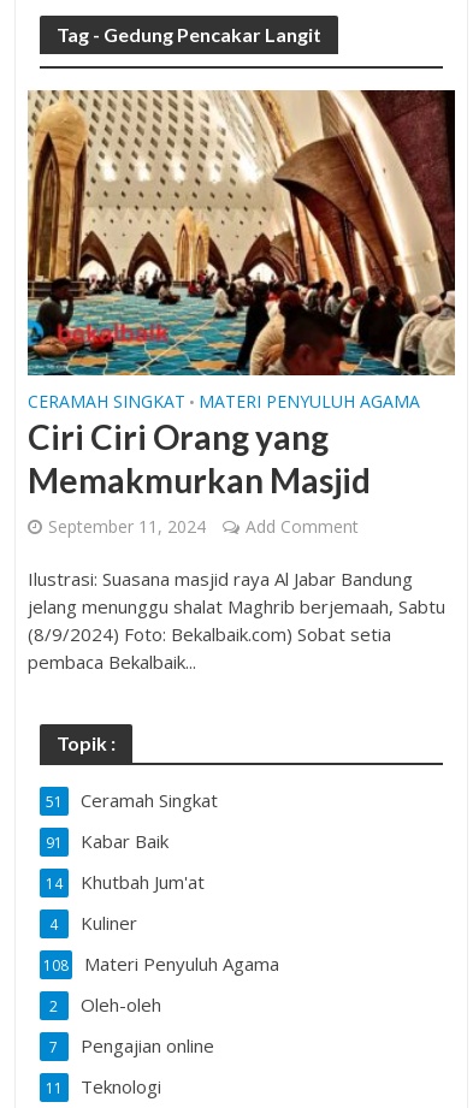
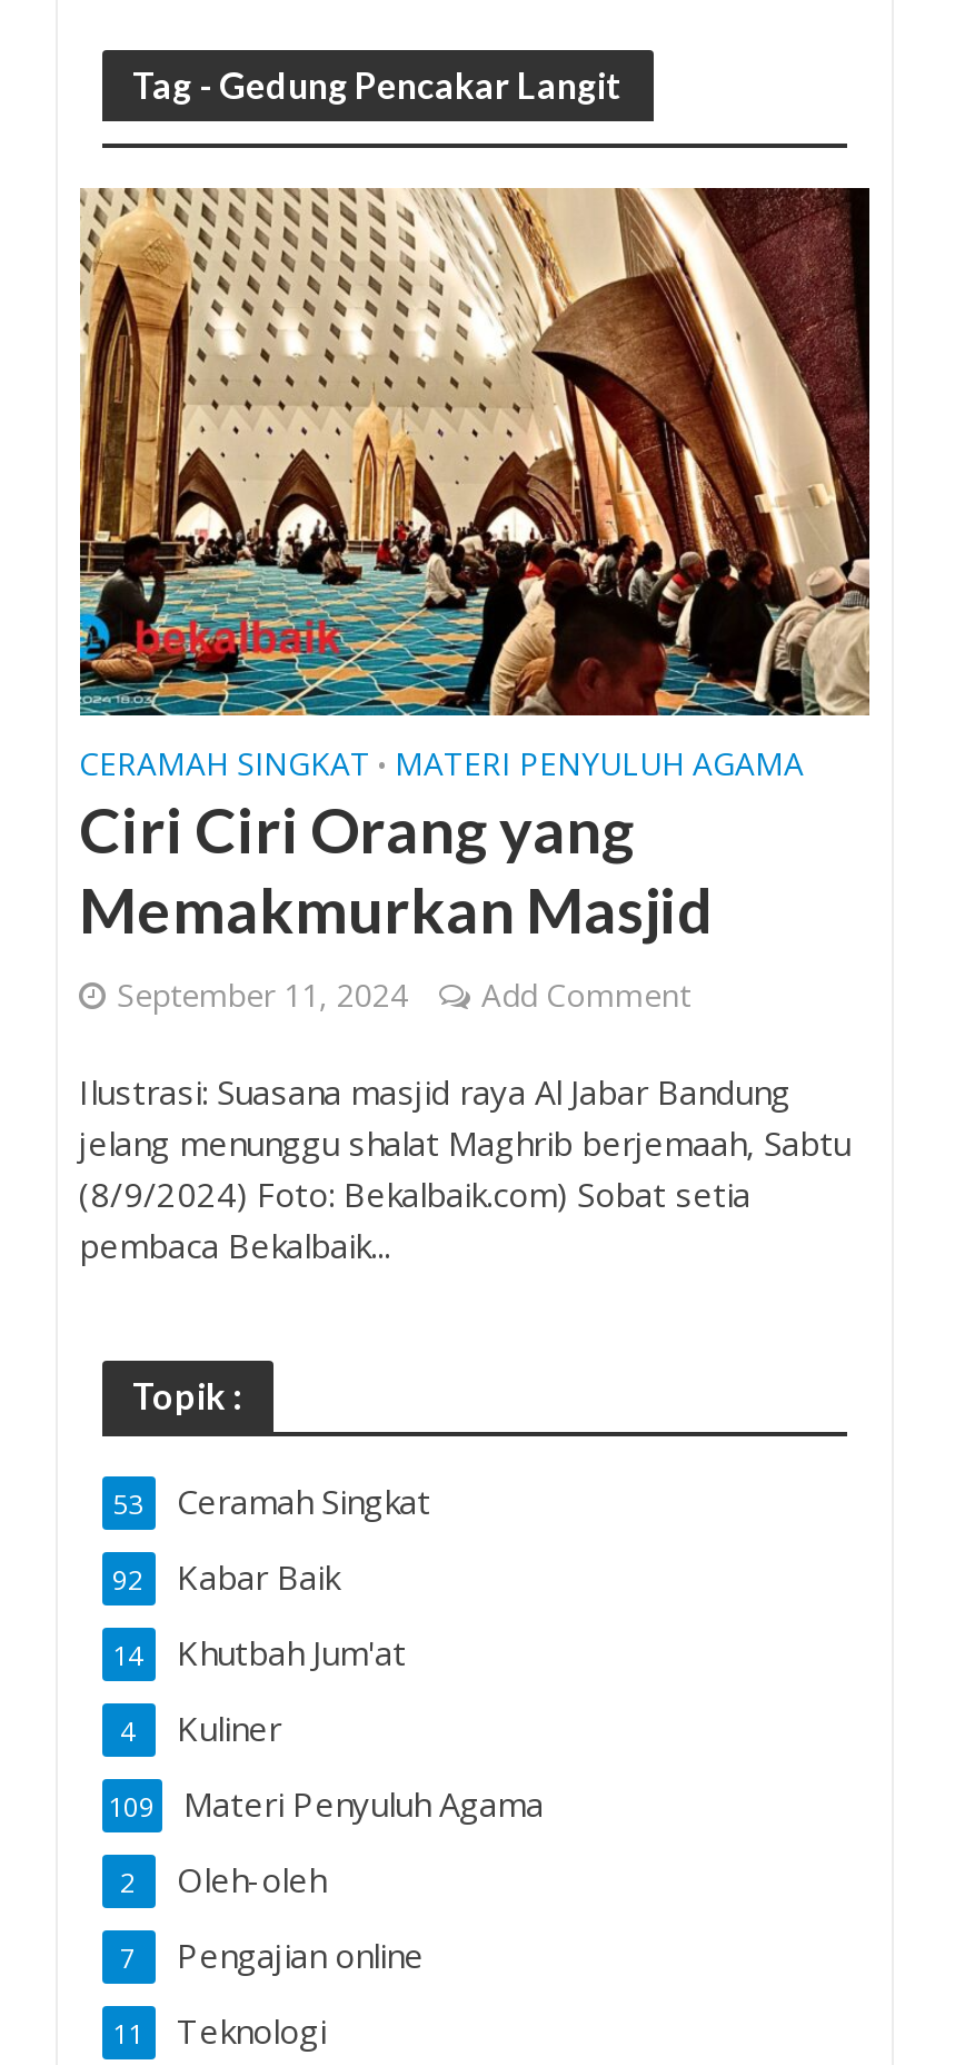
[45,788,217,812] 51 Ceramah Singkat -> [112,1478,430,1522] 53 Ceramah Singkat
[45,829,168,853] 91 Kabar Baik -> [112,1554,339,1598] 92 Kabar Baik
[43,952,279,976] 108 Materi Penyuluh Agama -> [108,1781,544,1825] 109 Materi Penyuluh Agama

